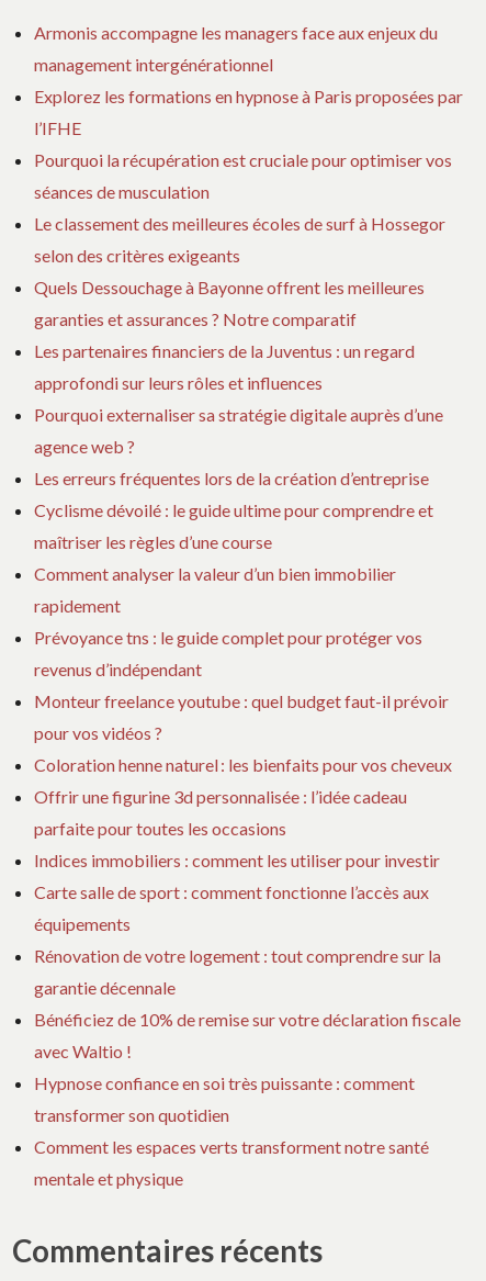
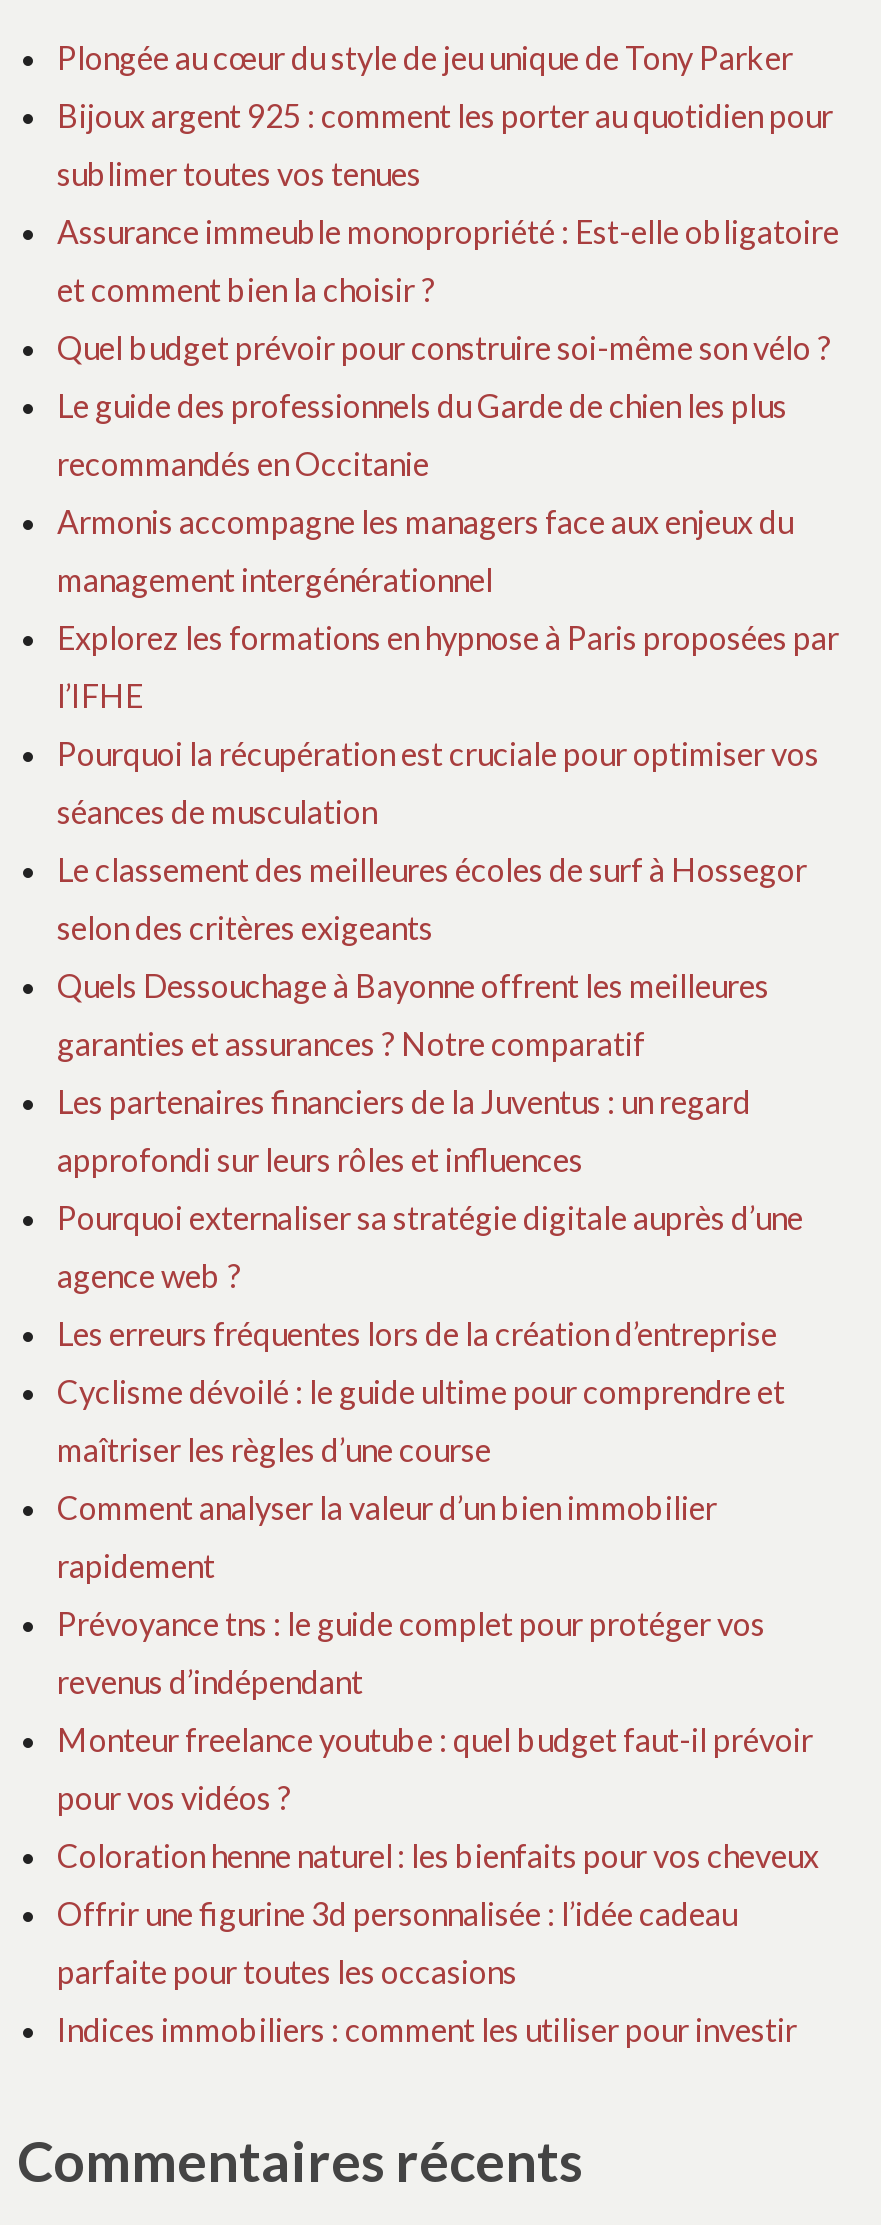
none -> [57,37,839,481] Plongée au cœur du style de jeu unique de Tony Parker | Bijoux argent 925 : comment les porter au quotidien pour | sublimer toutes vos tenues | Assurance immeuble monopropriété : Est-elle obligatoire | et comment bien la choisir ? | Quel budget prévoir pour construire soi-même son vélo ? | Le guide des professionnels du Garde de chien les plus | recommandés en Occitanie
moved [34,22,463,870] -> [57,501,839,2047]: Armonis accompagne les managers face aux enjeux du | management intergénérationnel | Explorez les formations en hypnose à Paris proposées par | ... | parfaite pour toutes les occasions | Indices immobiliers : comment les utiliser pour investir
[34,881,461,1188] Carte salle de sport : comment fonctionne l’accès aux | équipements | Rénovation de votre logement : tout comprendre sur la | garantie décennale | Bénéficiez de 10% de remise sur votre déclaration fiscale | avec Waltio ! | Hypnose confiance en soi très puissante : comment | transformer son quotidien | Comment les espaces verts transforment notre santé | mentale et physique -> none

